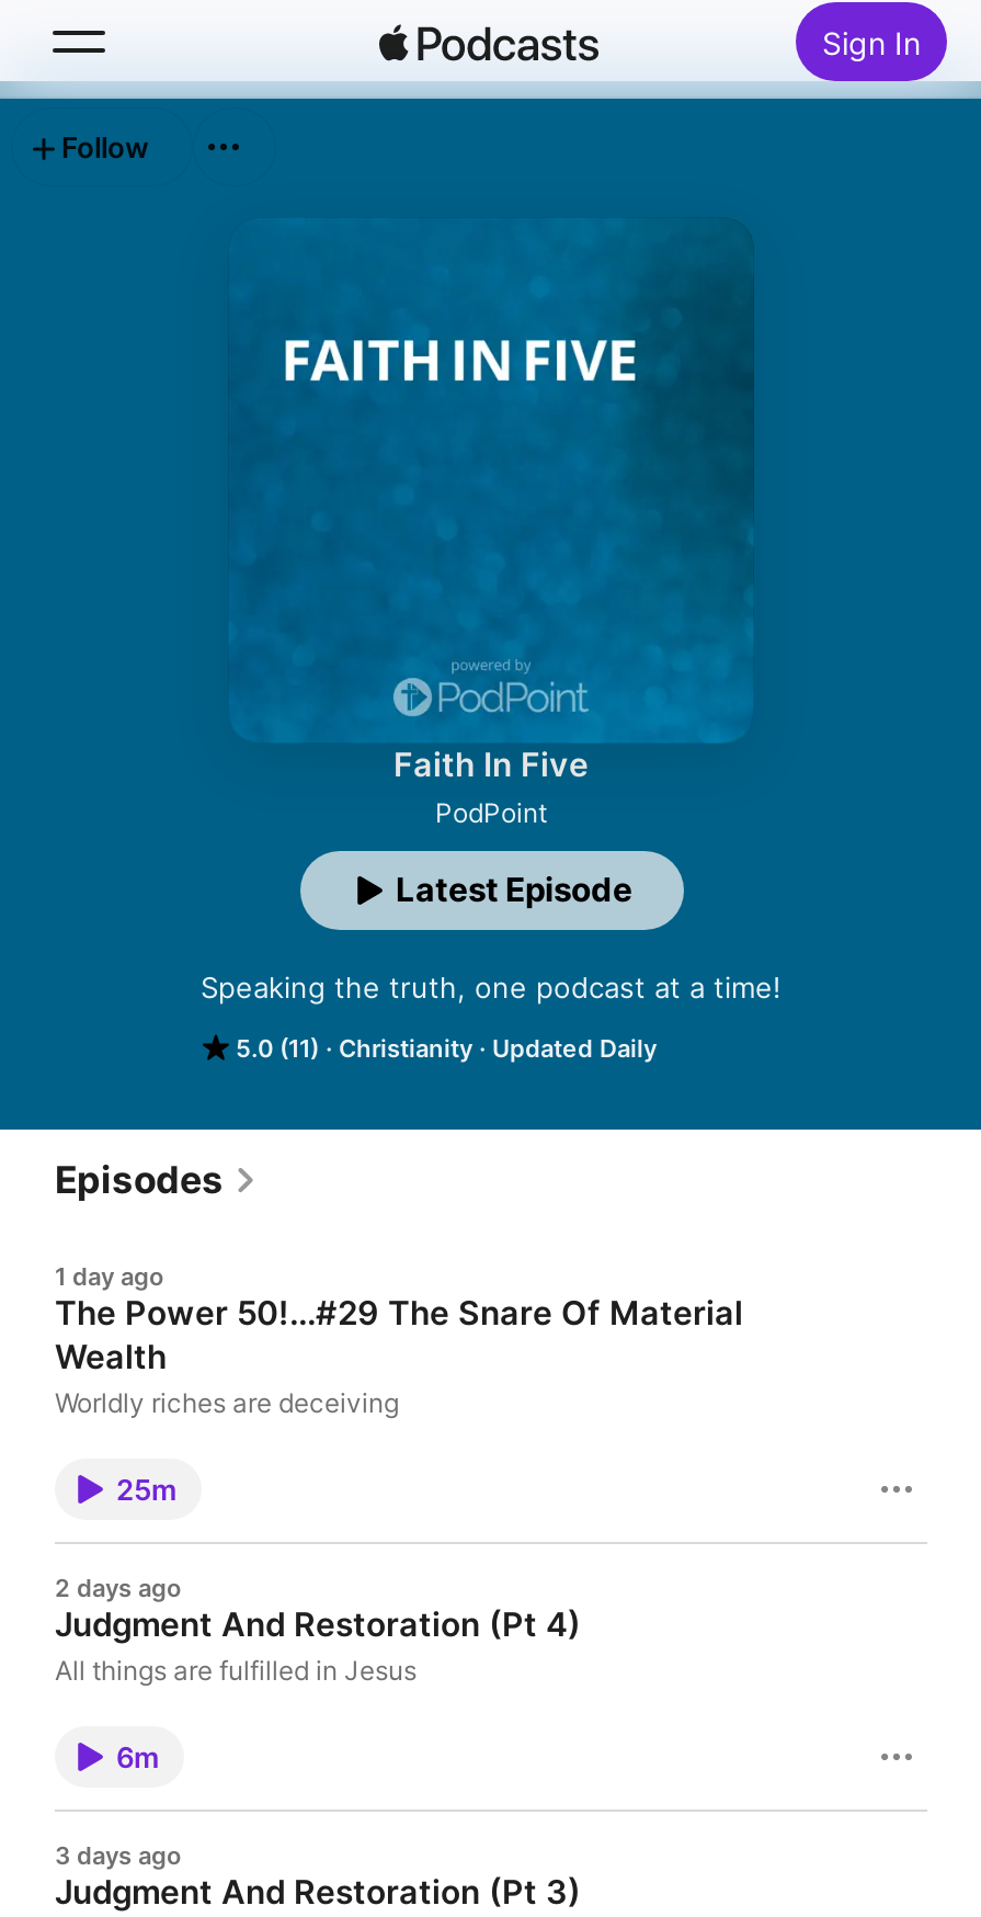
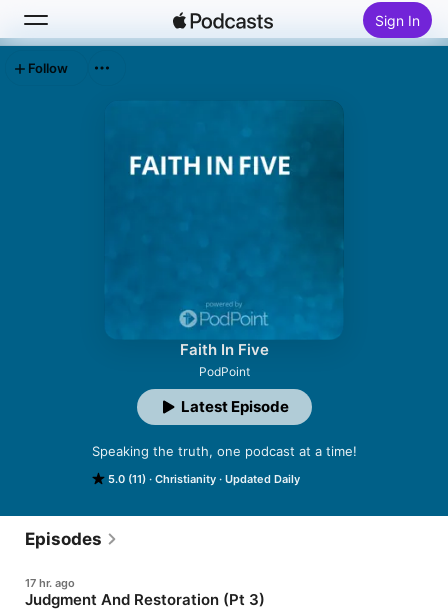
[55,1261,743,1871] 1 day ago | The Power 50!...#29 The Snare Of Material | Wealth | Worldly riches are deceiving | 25m | 2 days ago | Judgment And Restoration (Pt 4) | All things are fulfilled in Jesus | 6m | 3 days ago -> [25,576,75,590] 17 hr. ago

